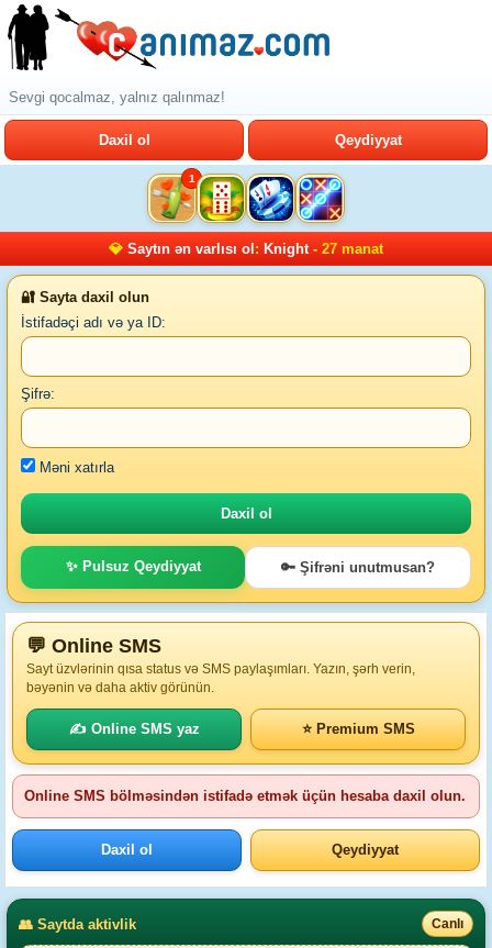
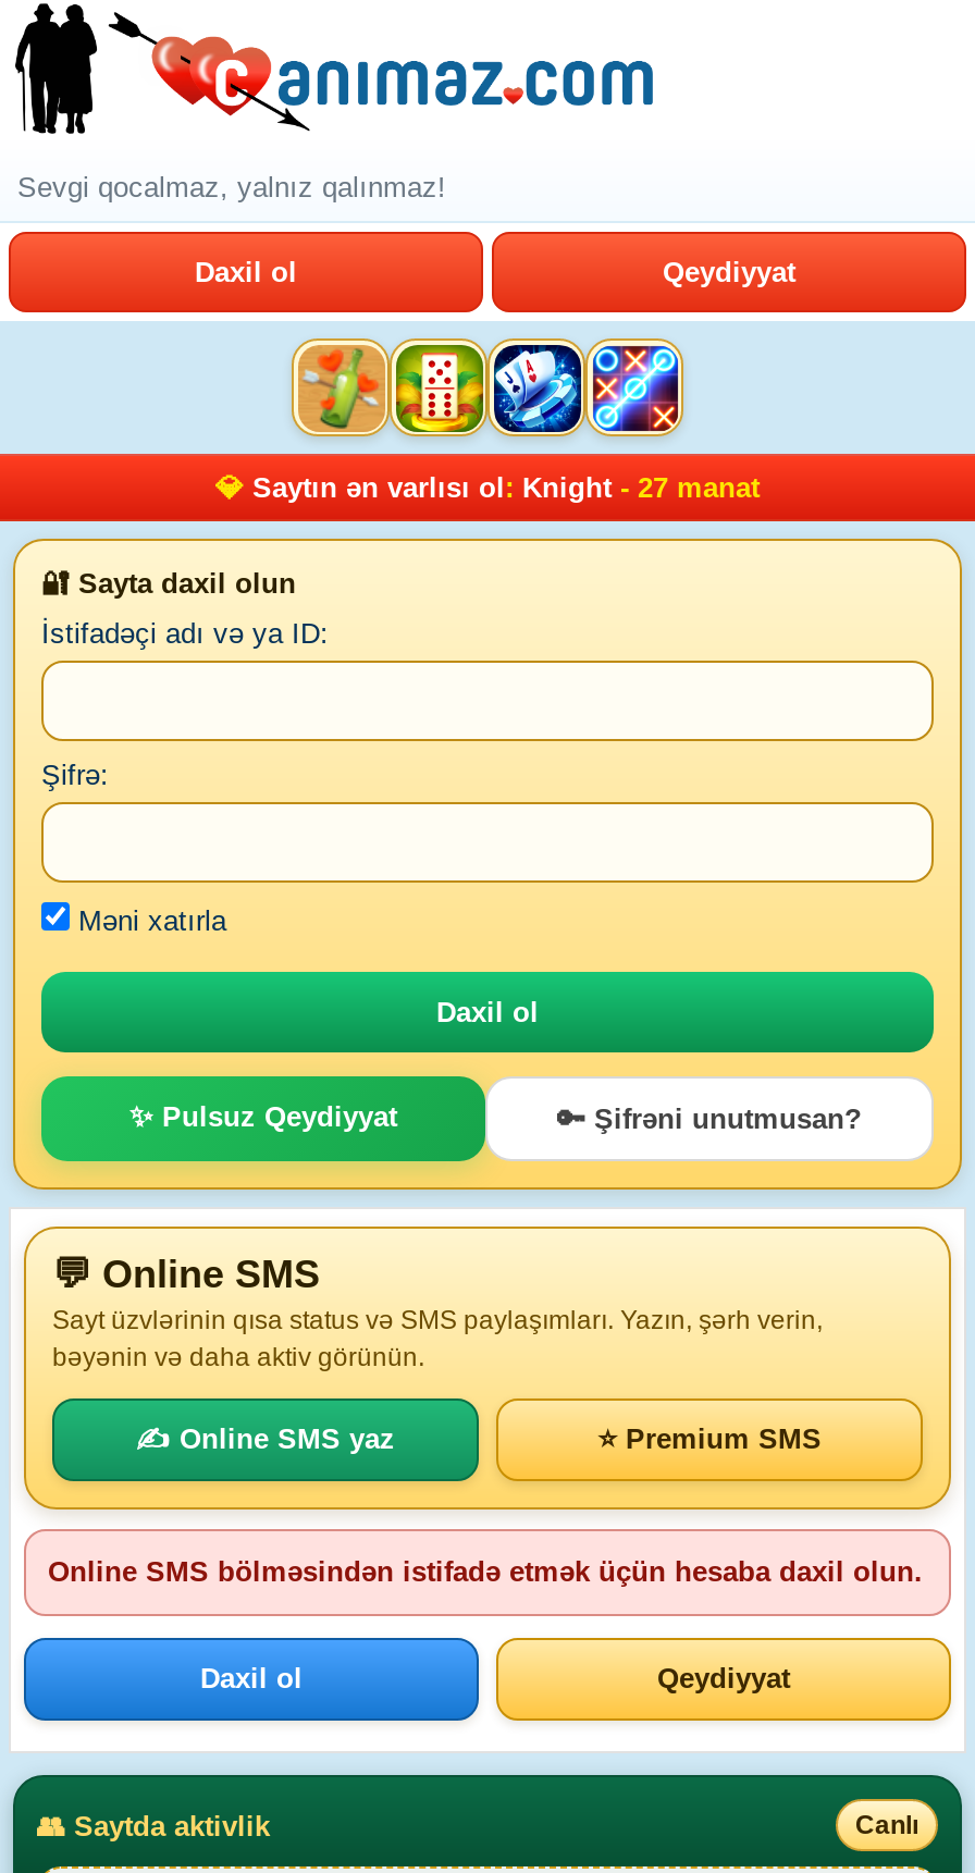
[188,172,195,185] 1 -> none

